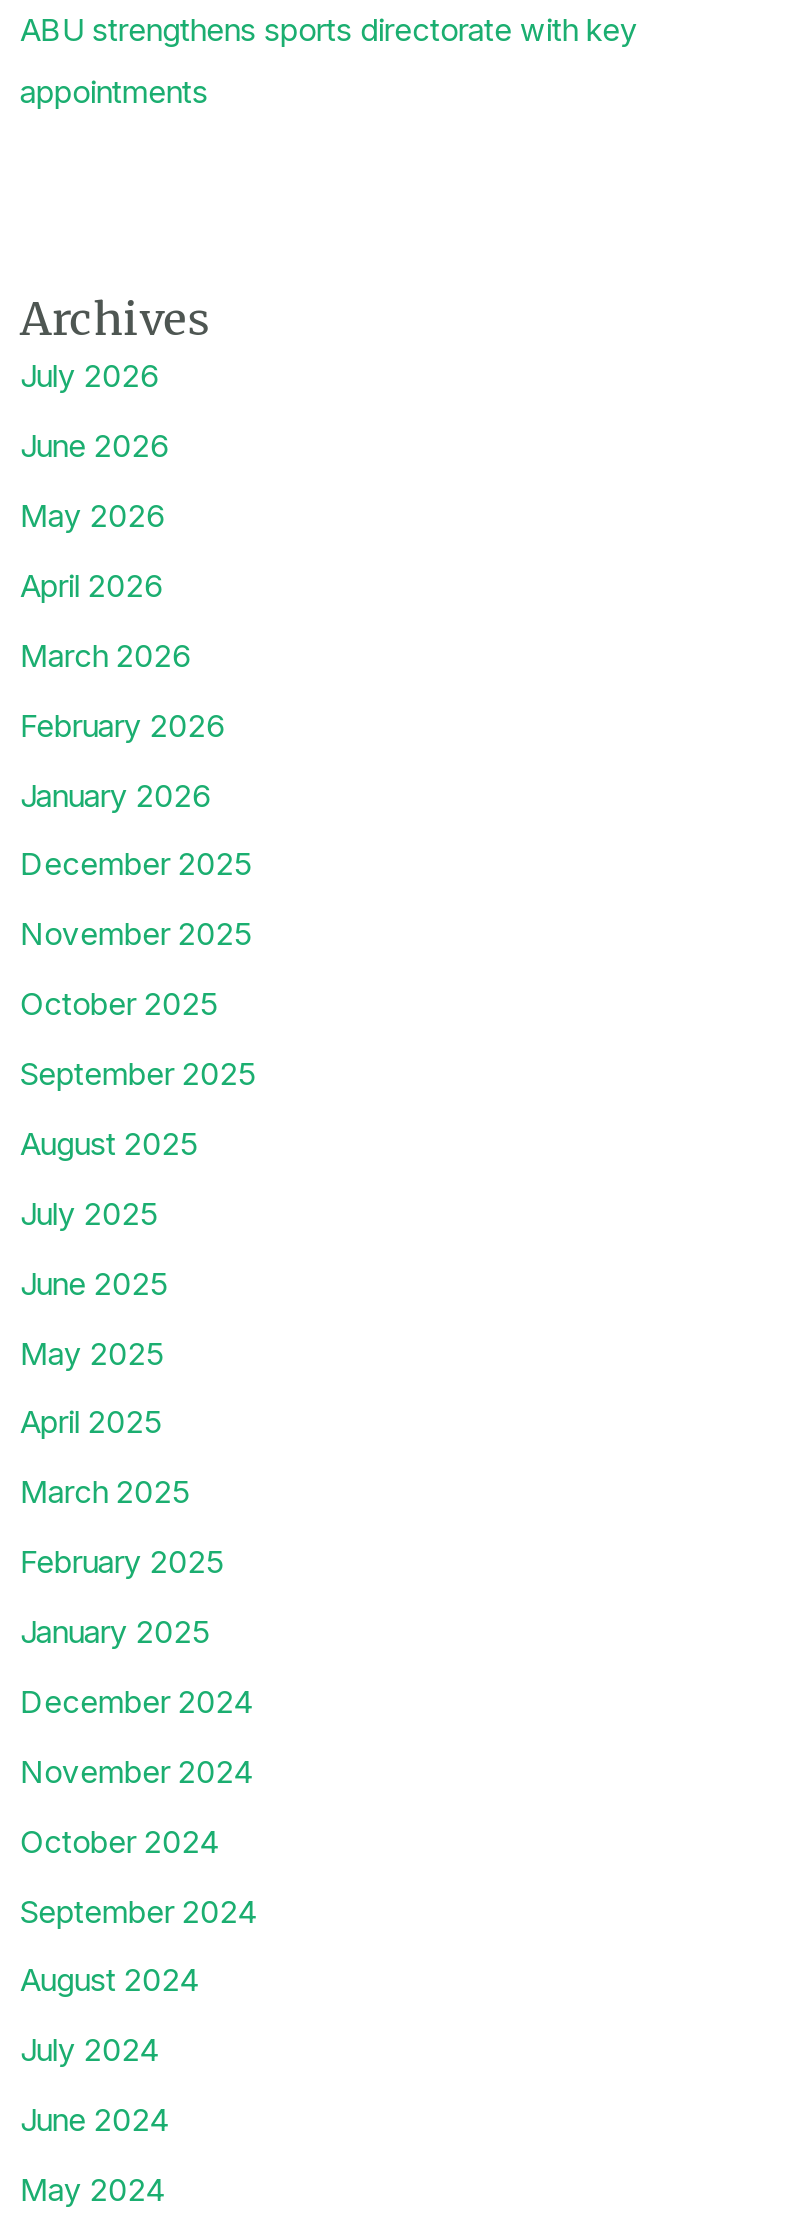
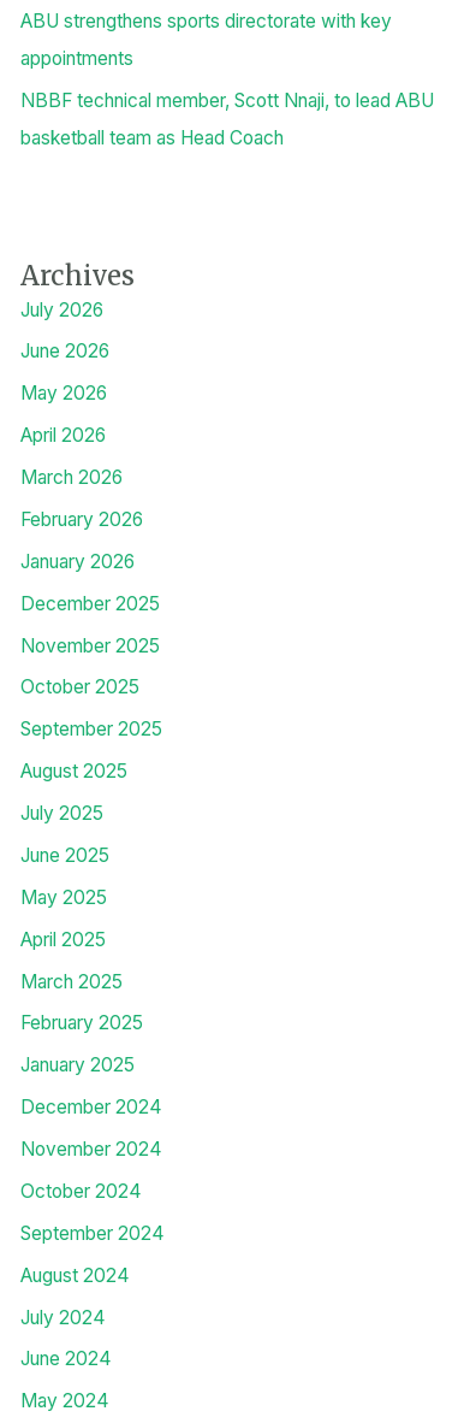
none -> [20,89,434,150] NBBF technical member, Scott Nnaji, to lead ABU | basketball team as Head Coach

